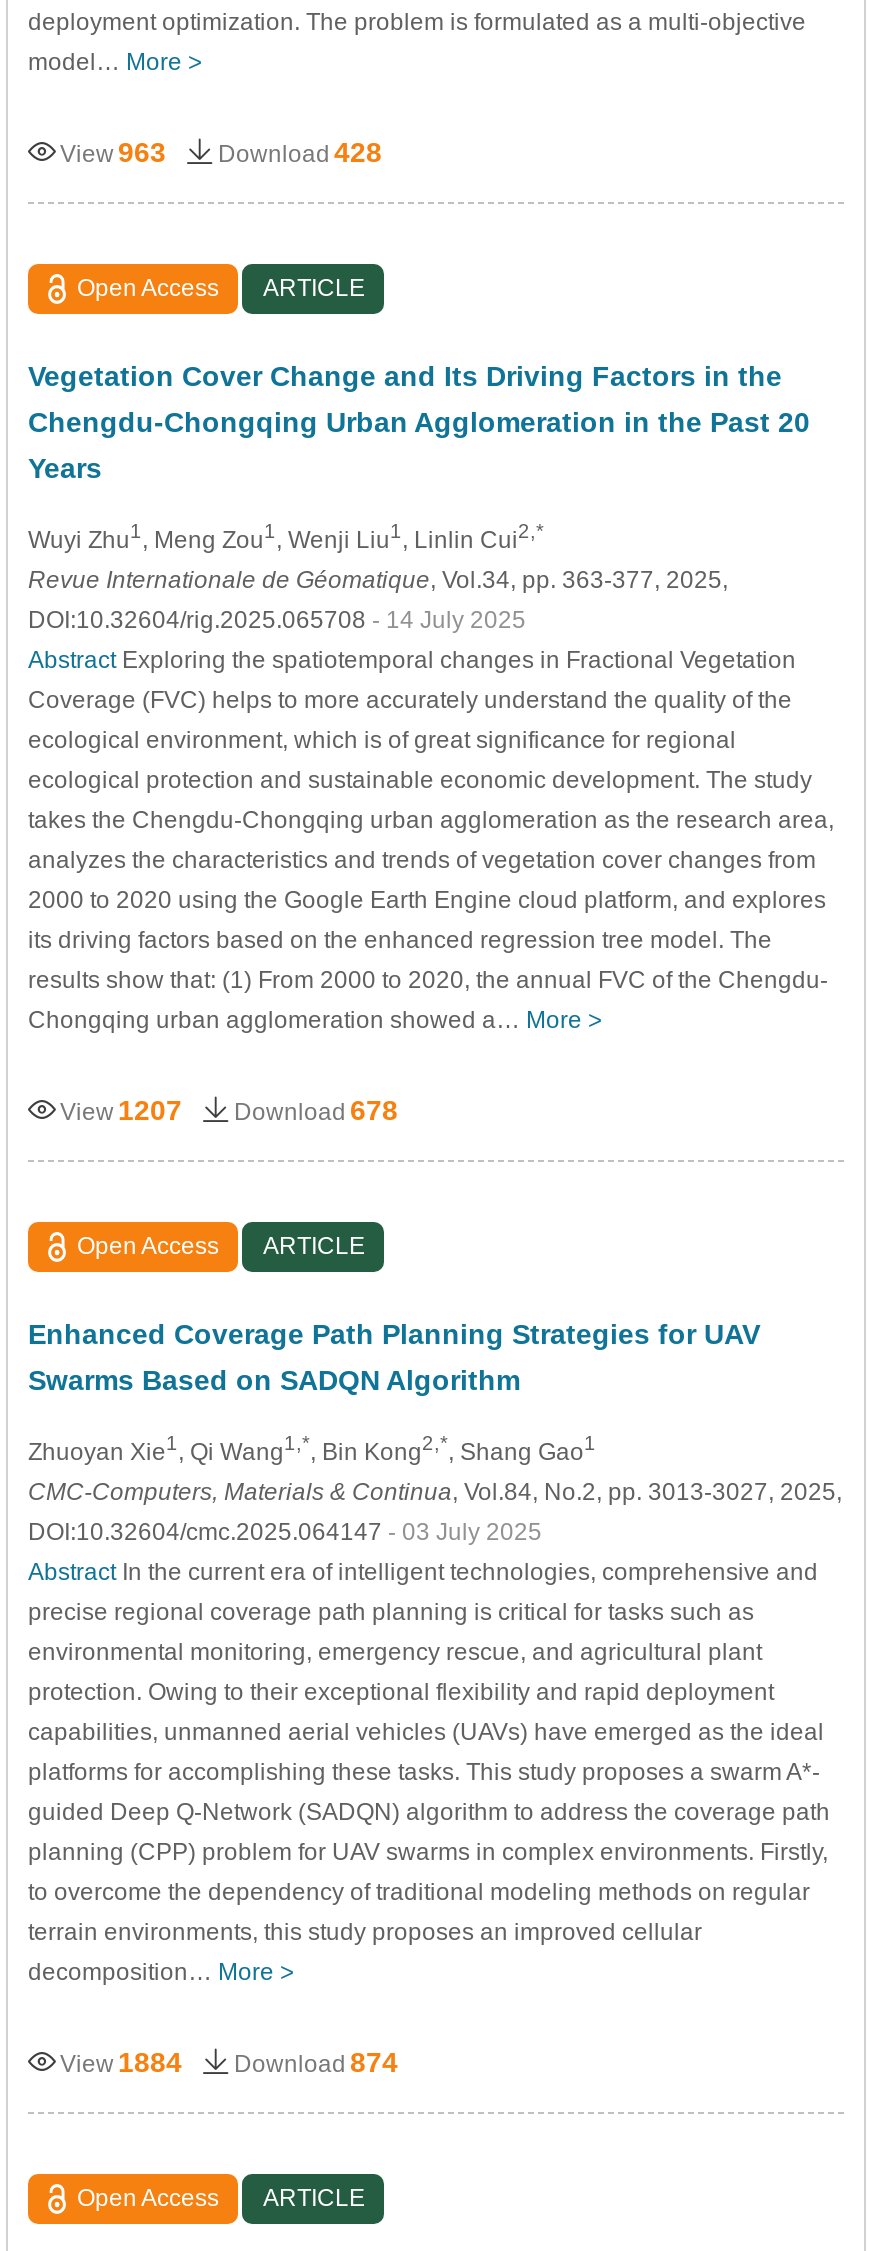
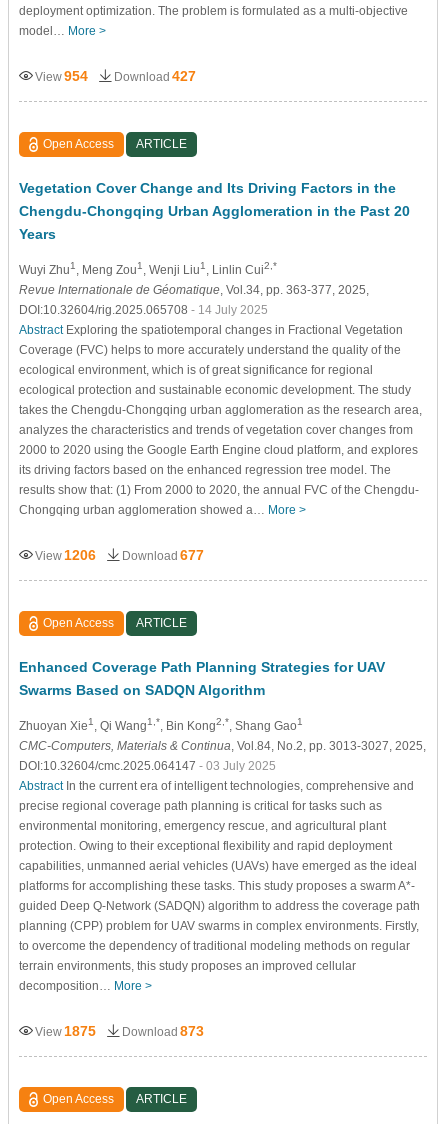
[60,135,166,167] View 963 -> [35,68,88,84] View 954
[218,135,382,167] Download 428 -> [114,68,196,84] Download 427
[60,1093,182,1125] View 1207 -> [35,547,96,563] View 1206
[234,1093,398,1125] Download 678 -> [122,547,204,563] Download 677
[60,2045,182,2077] View 1884 -> [35,1023,96,1039] View 1875
[234,2045,398,2077] Download 874 -> [122,1023,204,1039] Download 873

